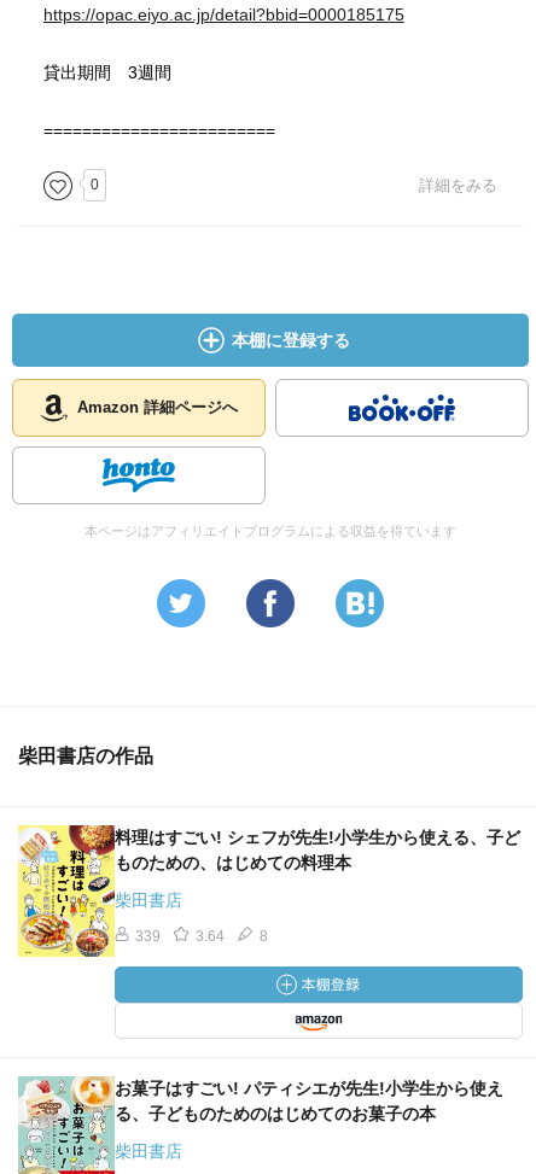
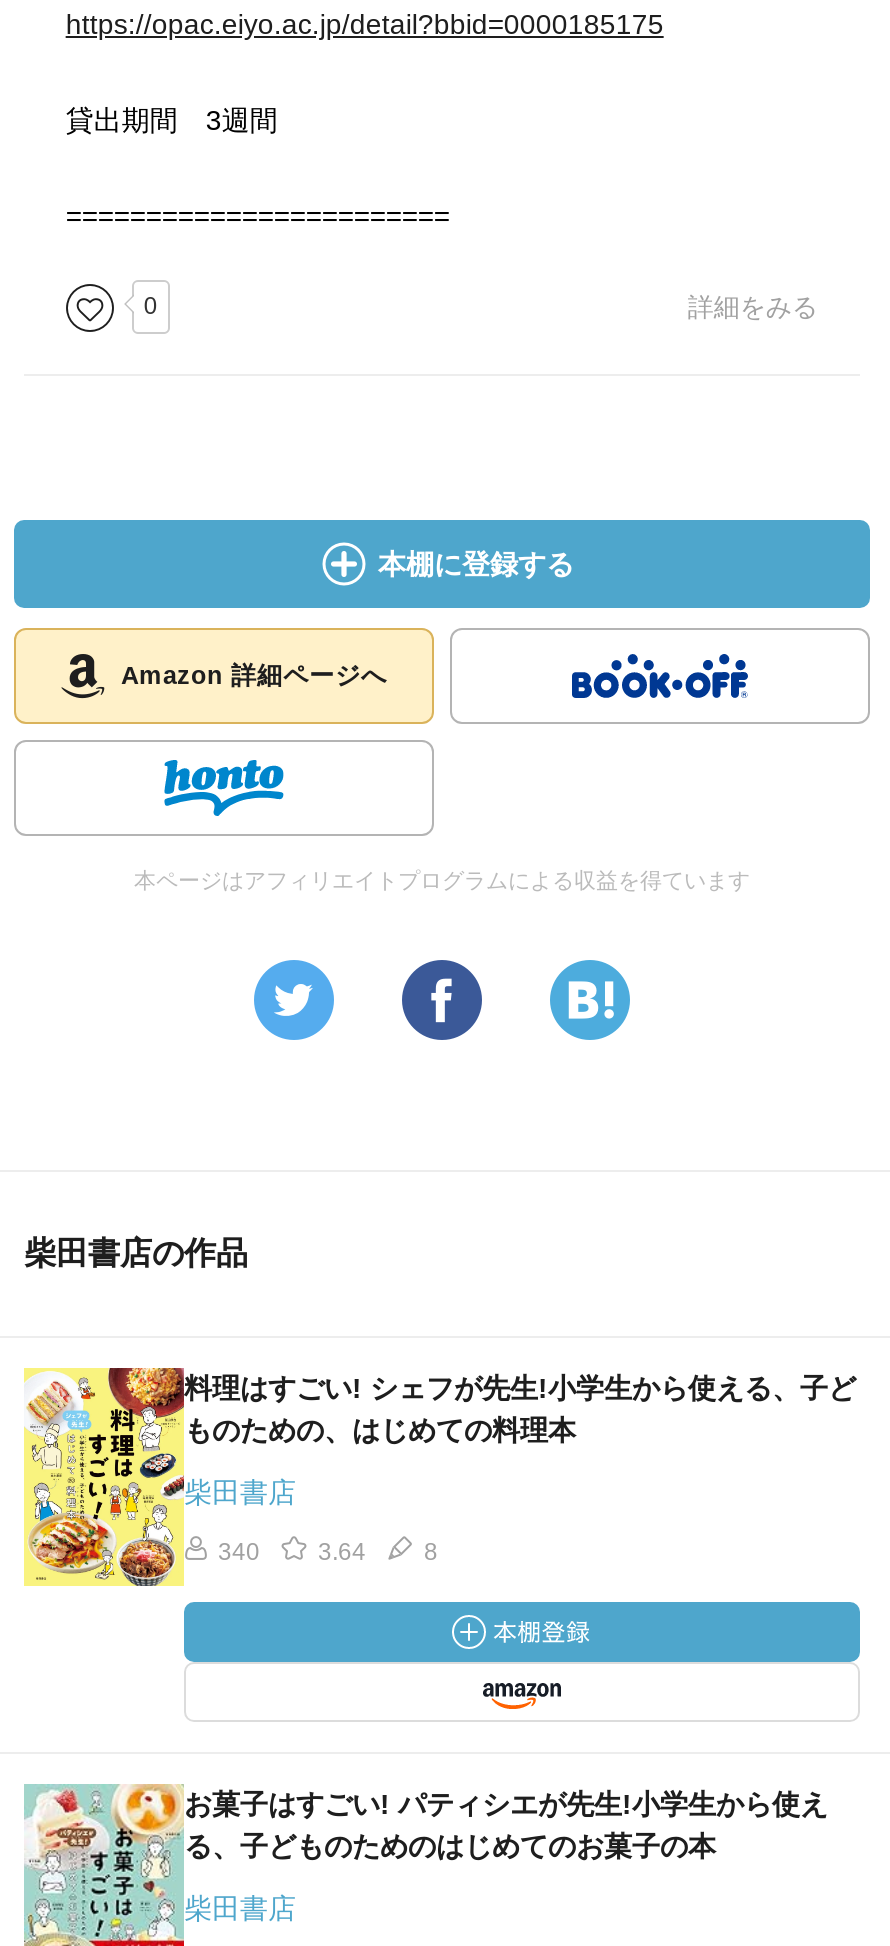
[135,928,161,945] 339 -> [218,1538,260,1566] 340

